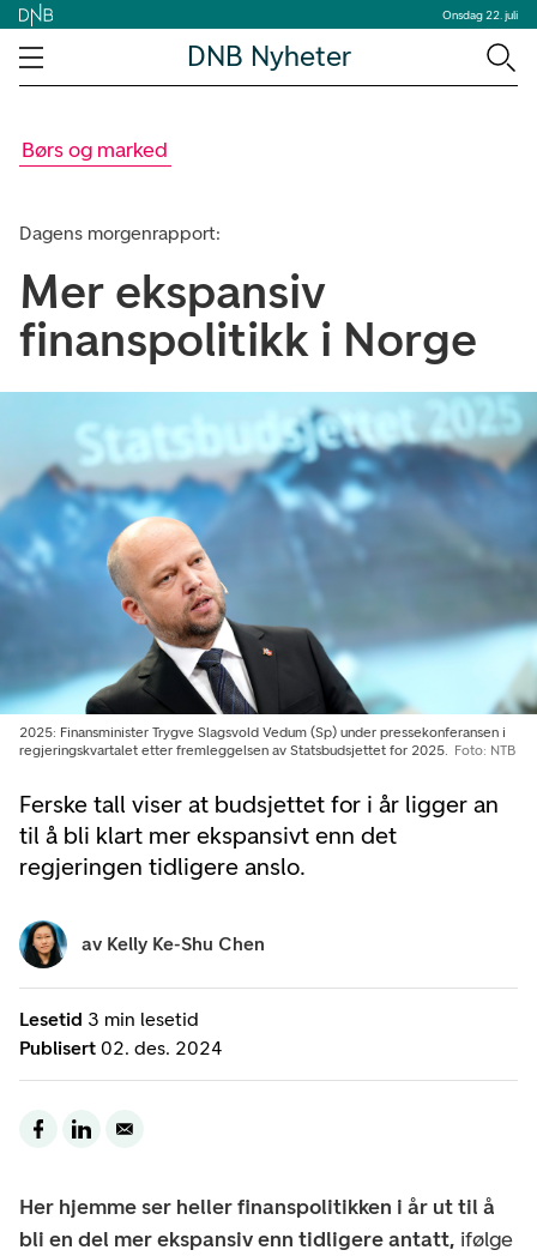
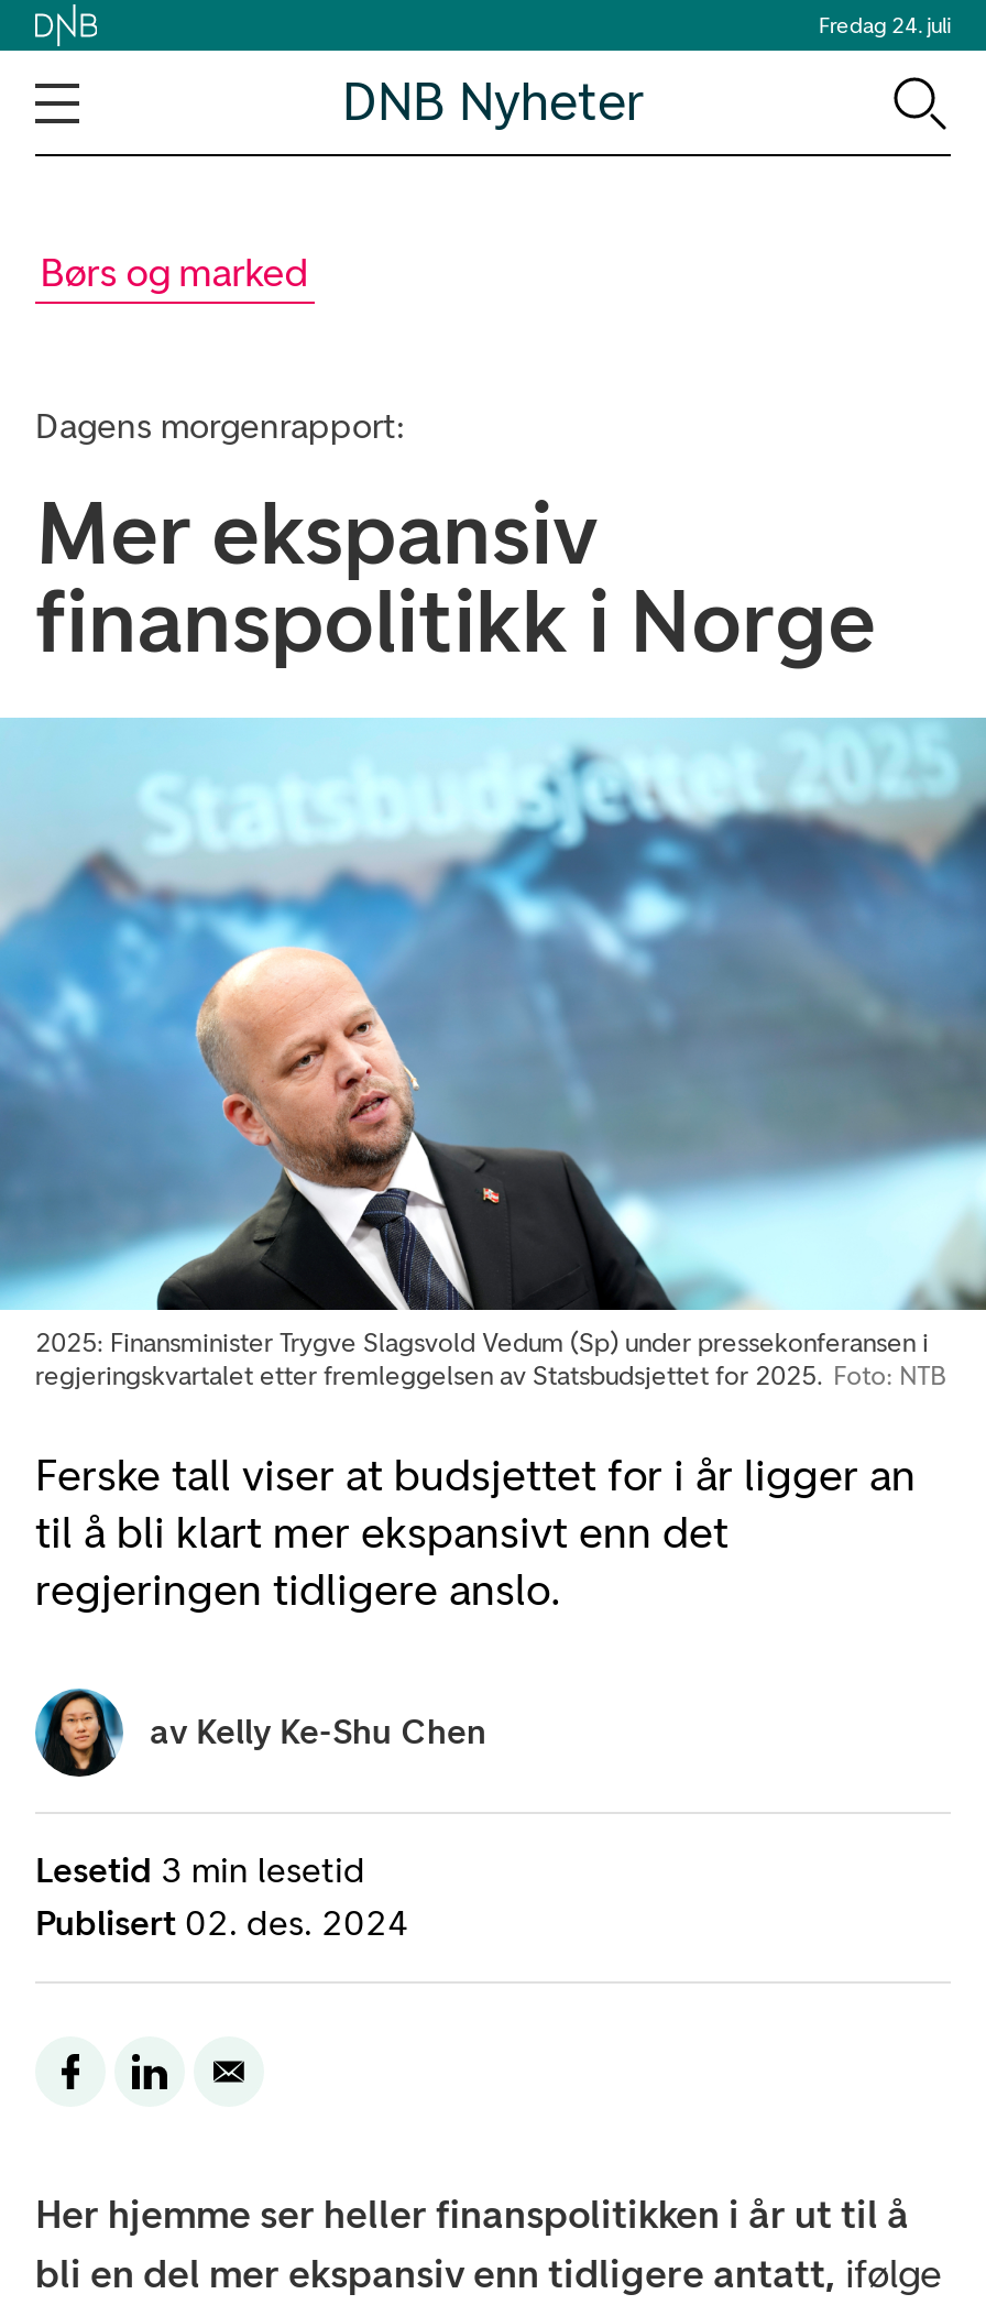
[442,7,518,22] Onsdag 22. juli -> [819,10,951,39] Fredag 24. juli

